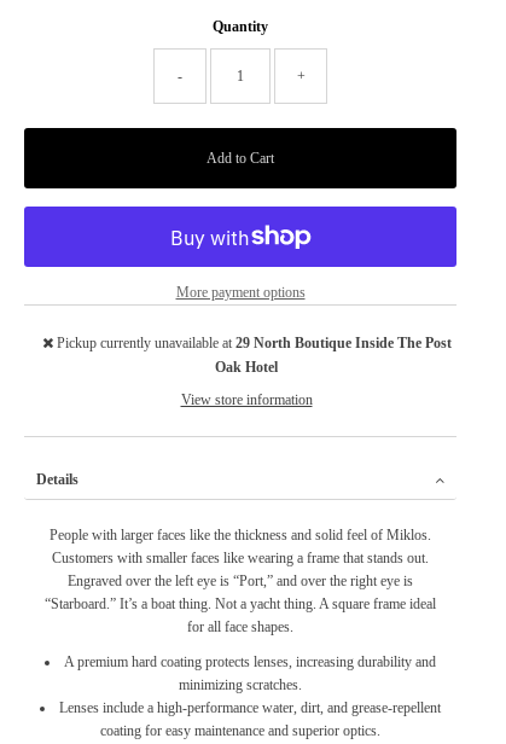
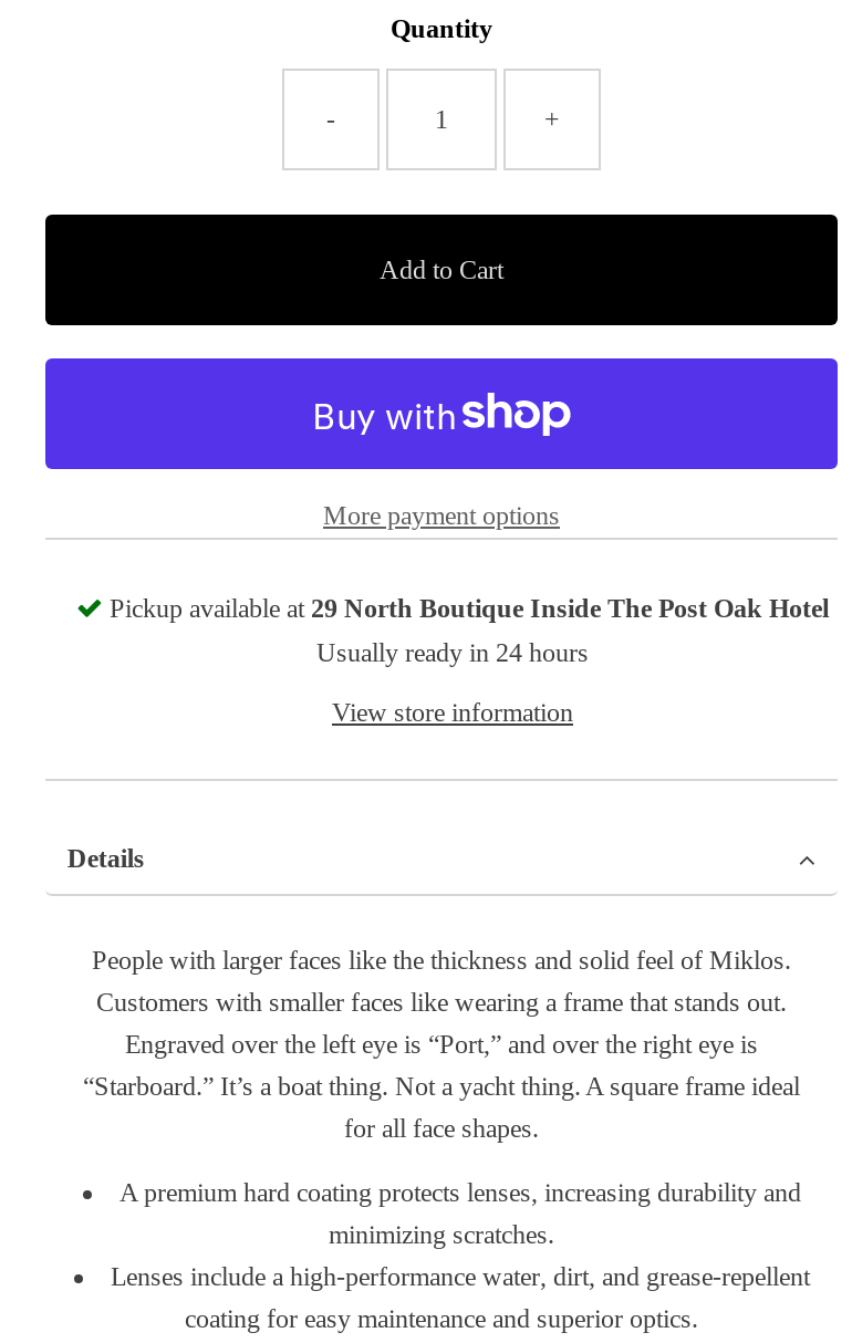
[53,335,451,376] Pickup currently unavailable at 29 North Boutique Inside The Post | Oak Hotel -> [103,594,829,669] Pickup available at 29 North Boutique Inside The Post Oak Hotel | Usually ready in 24 hours

